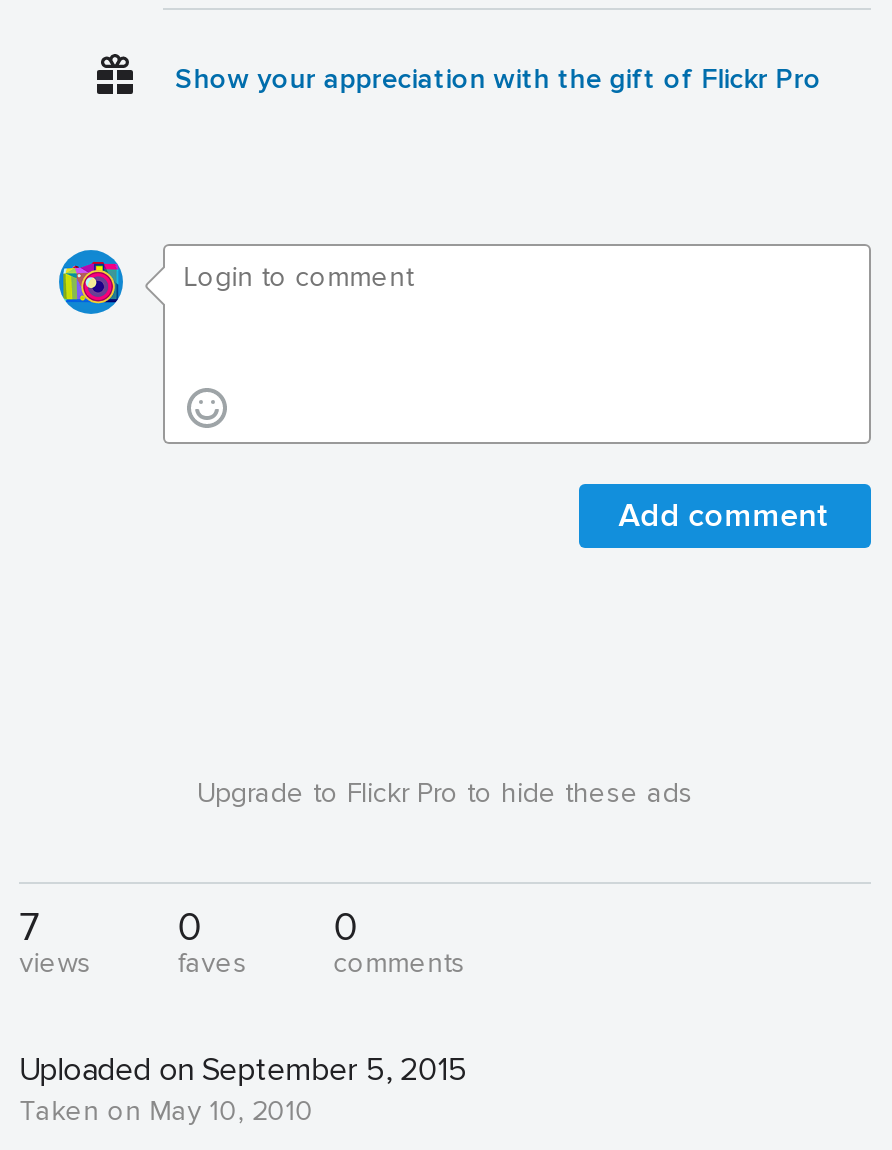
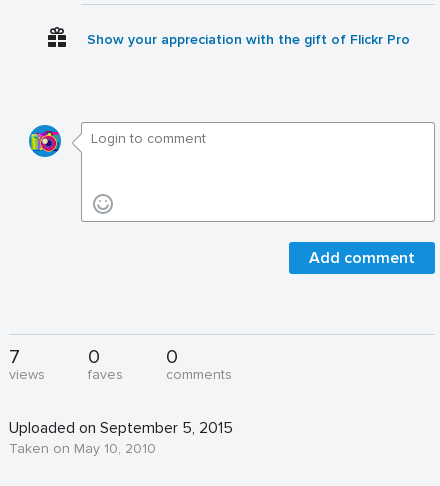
[197,776,693,810] Upgrade to Flickr Pro to hide these ads -> none

